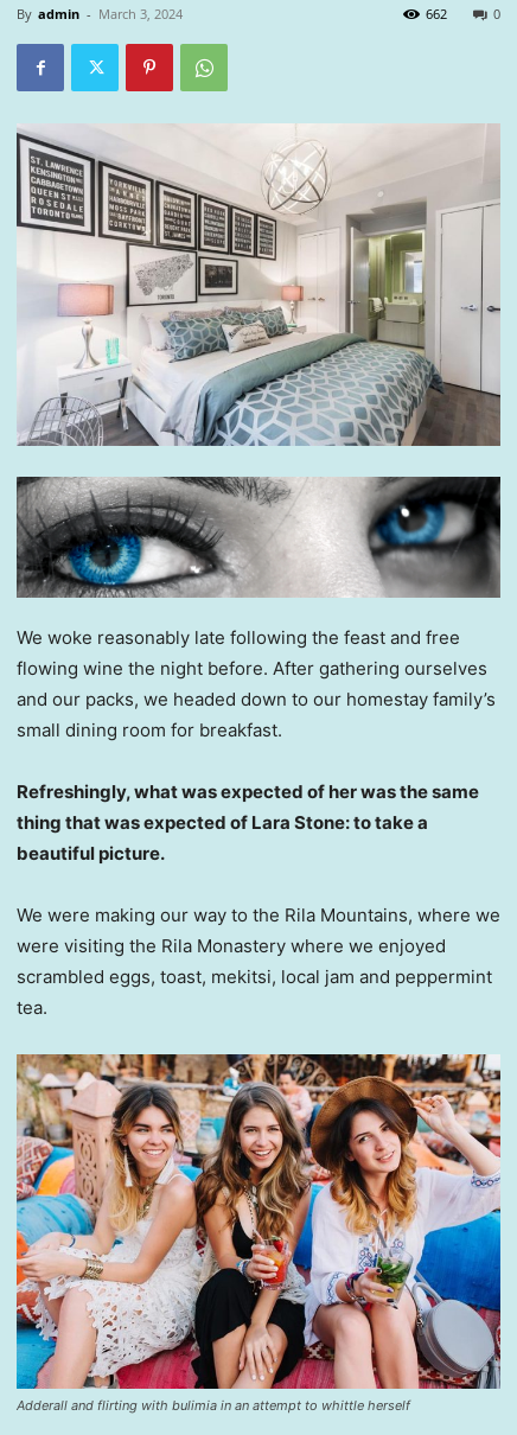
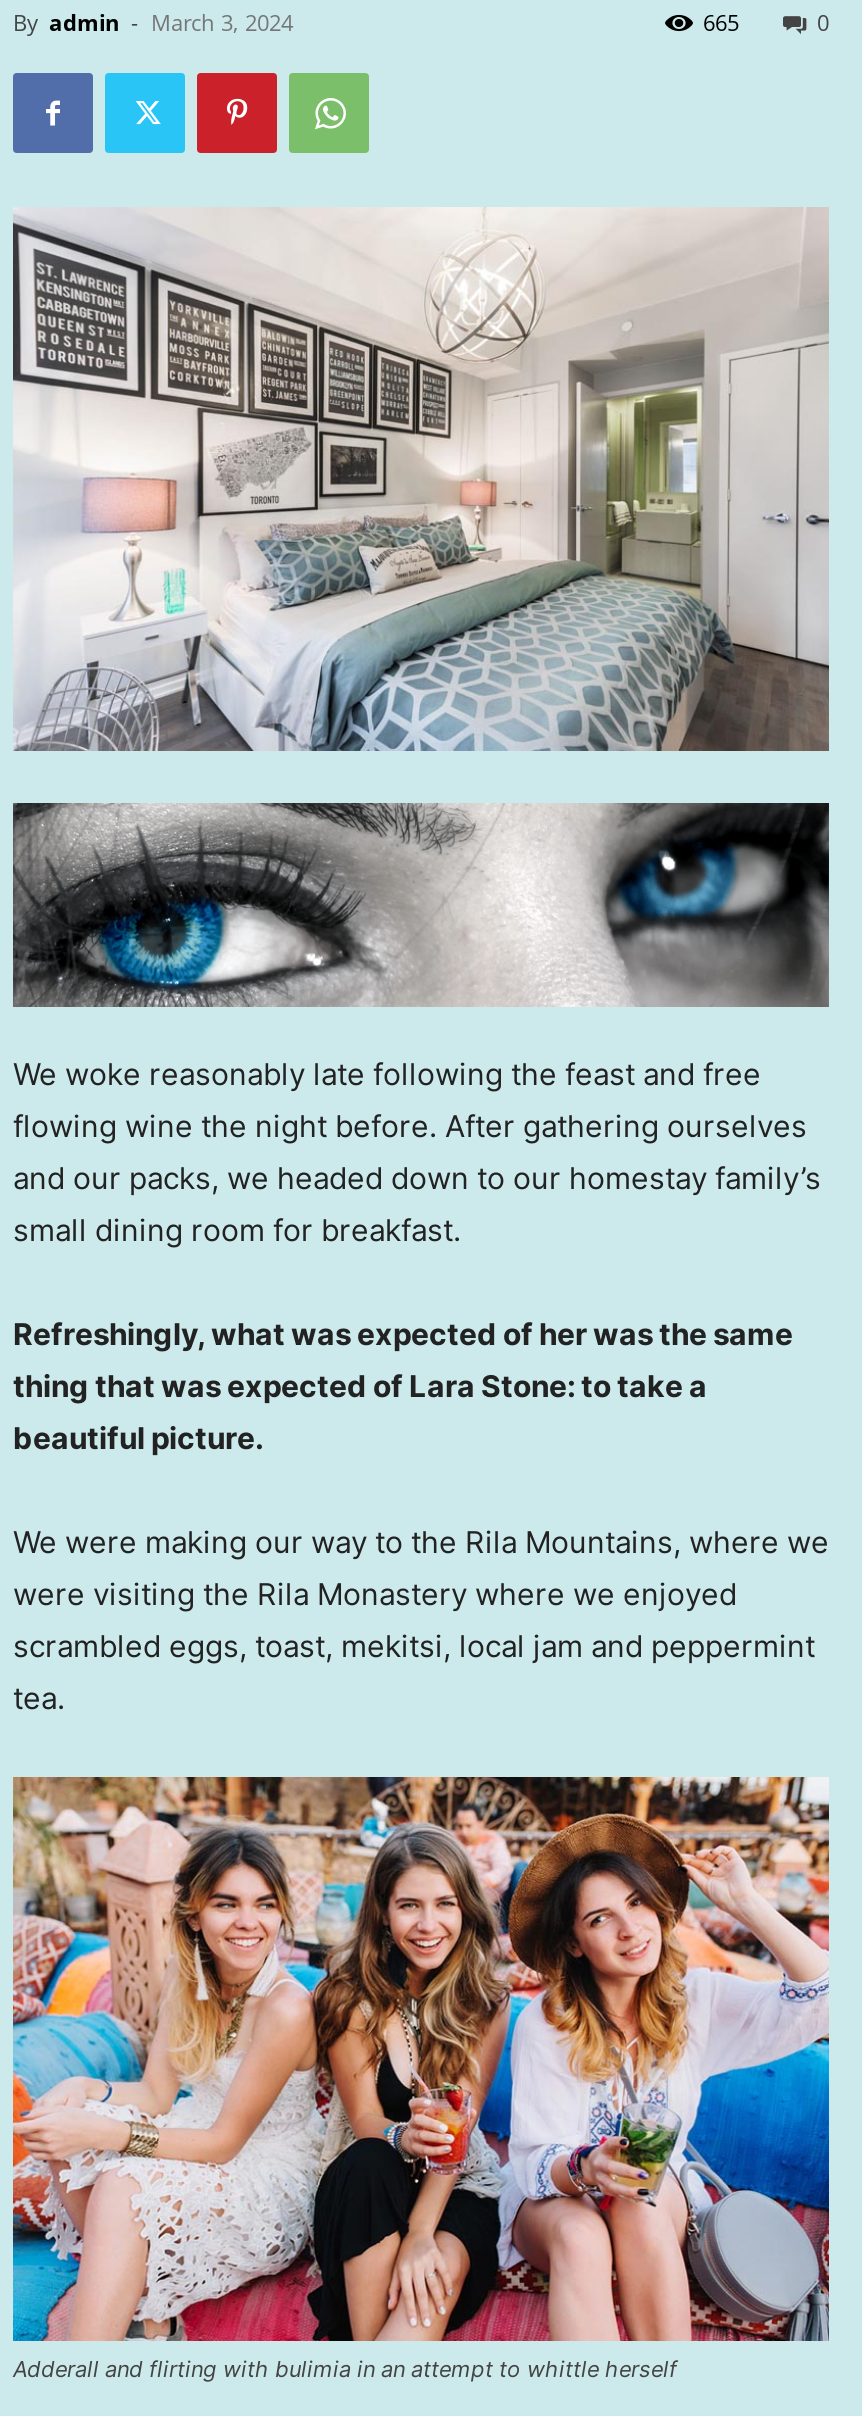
[426,5,447,23] 662 -> [703,8,739,38] 665

